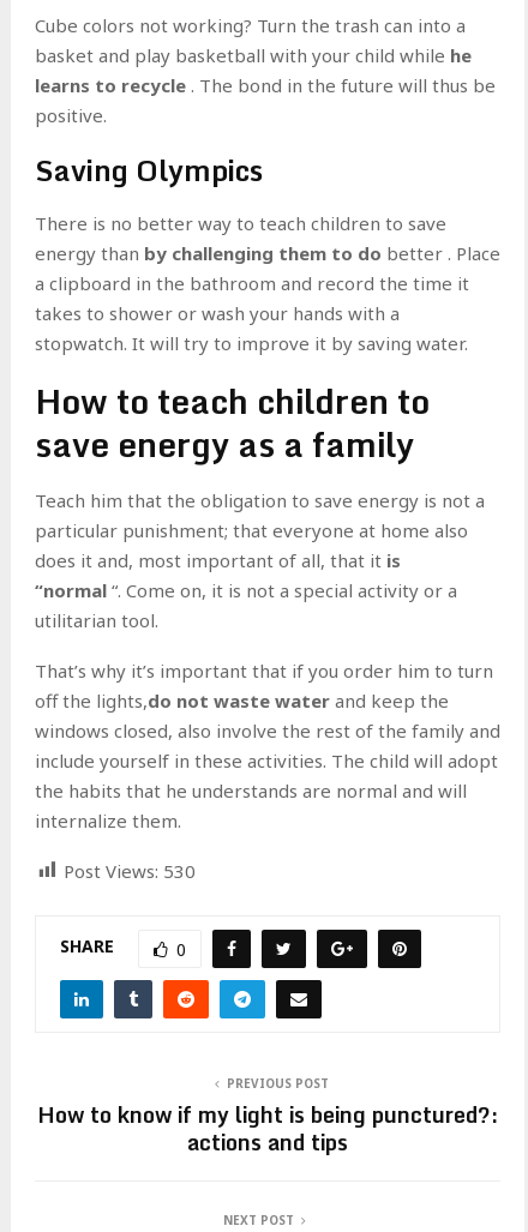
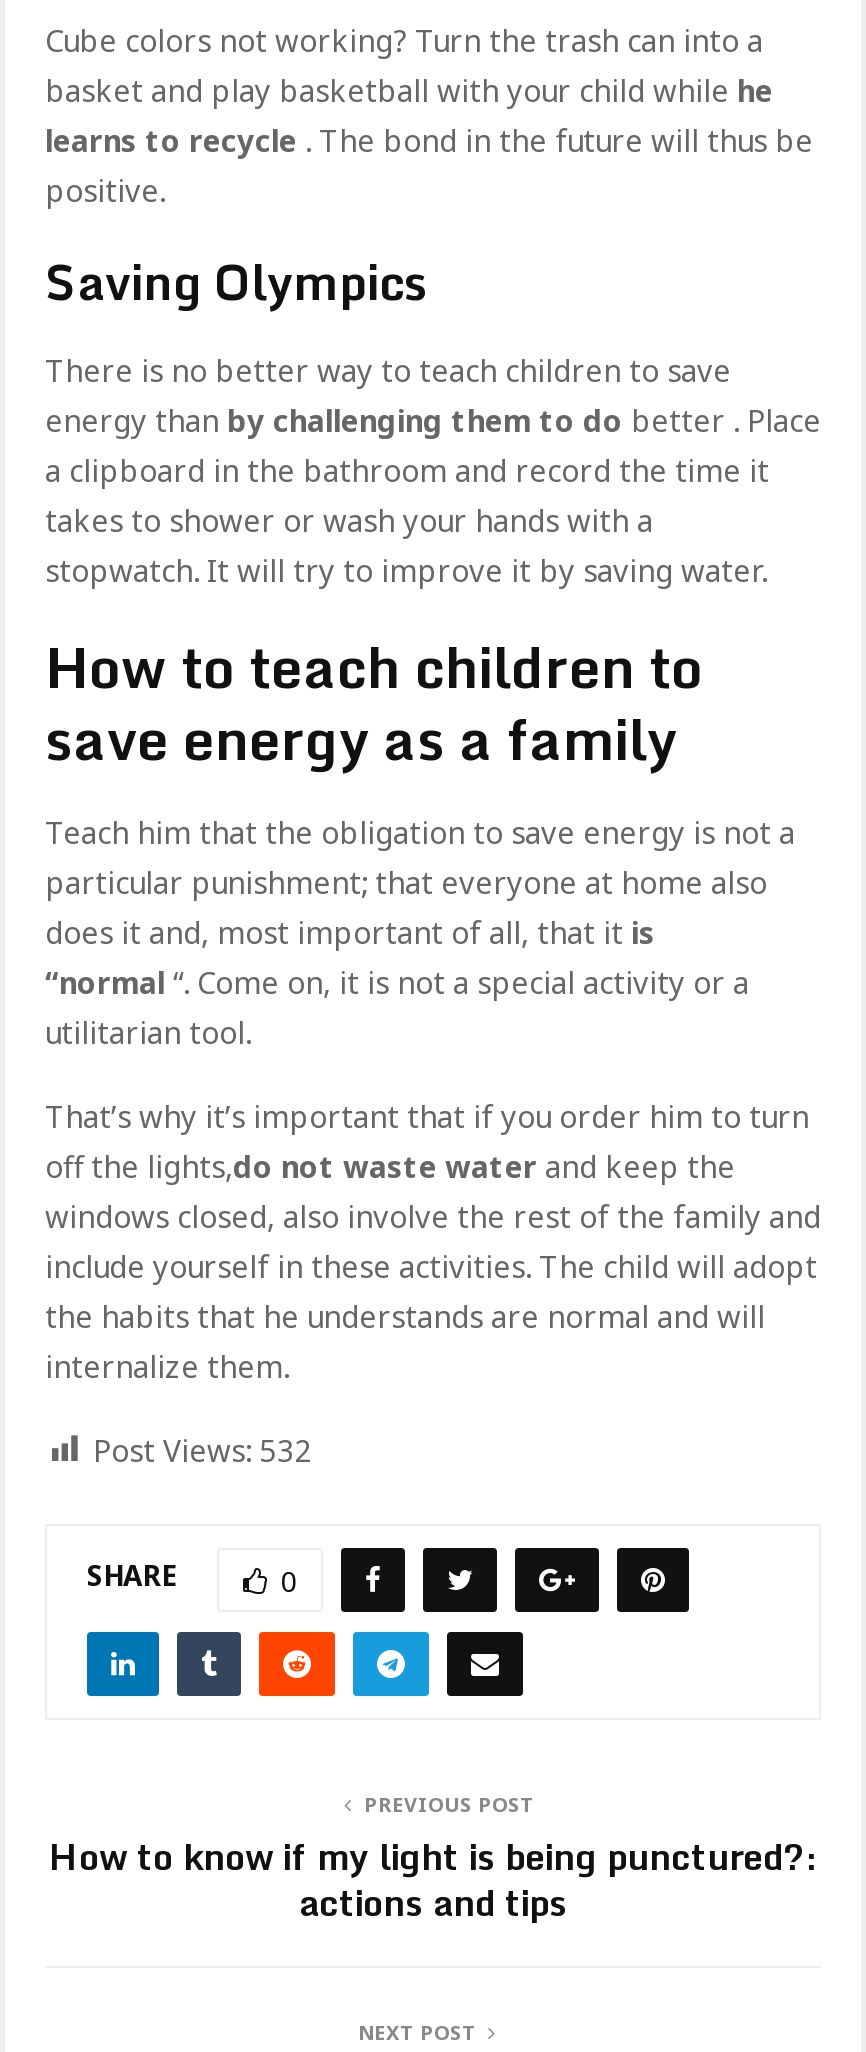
[64,858,196,882] Post Views: 530 -> [93,1429,313,1469] Post Views: 532

